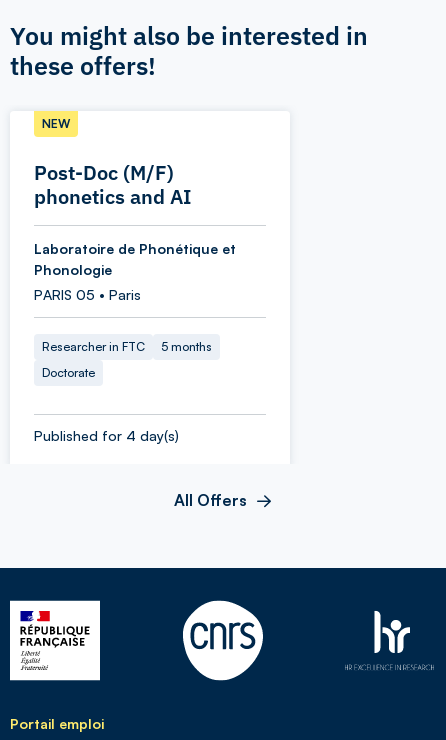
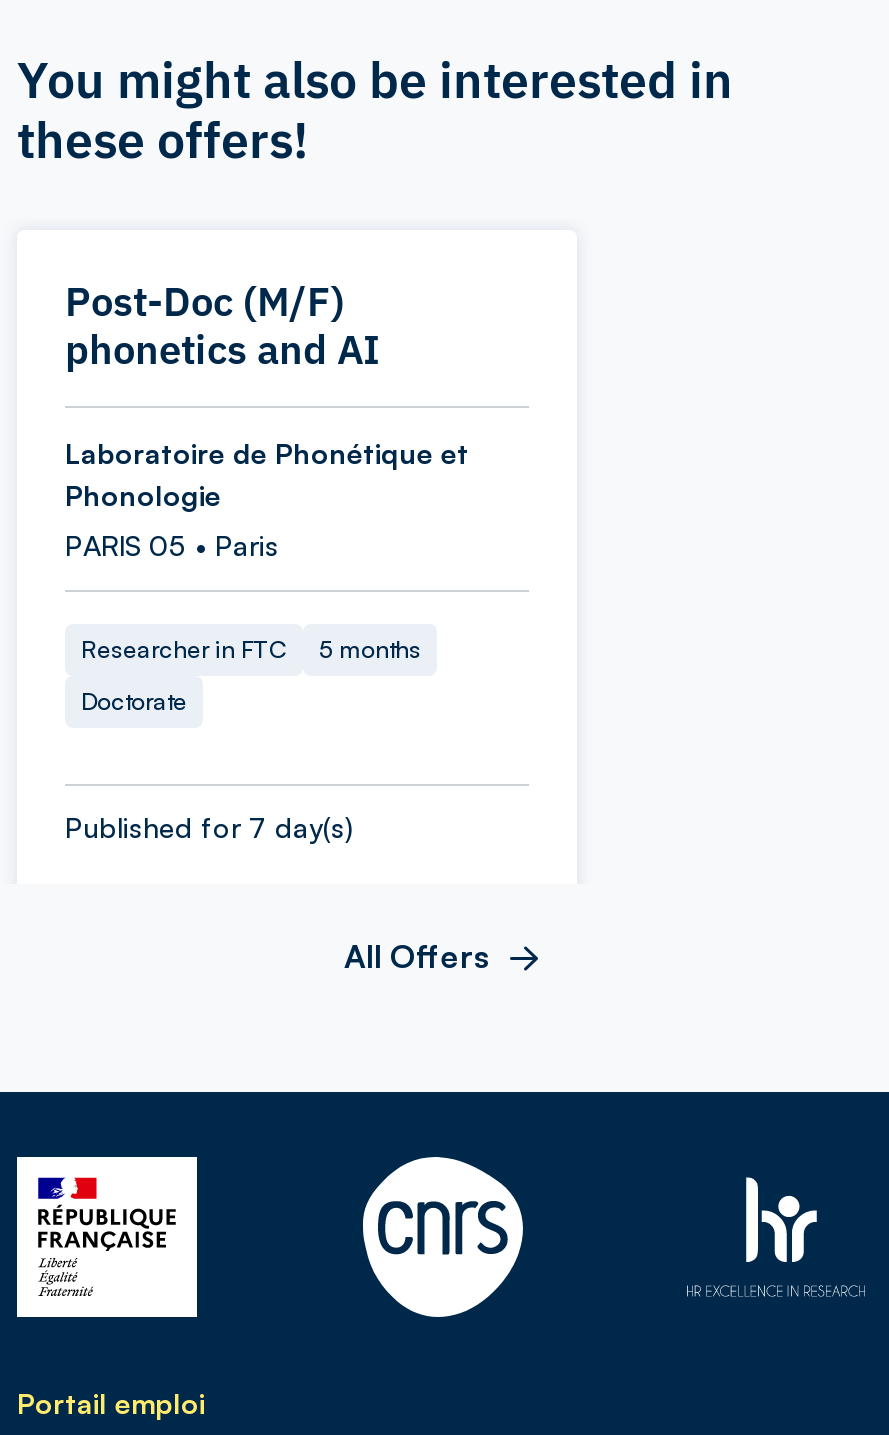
[42,116,70,131] NEW -> none
[34,427,179,444] Published for 4 day(s) -> [65,809,353,843] Published for 7 day(s)

